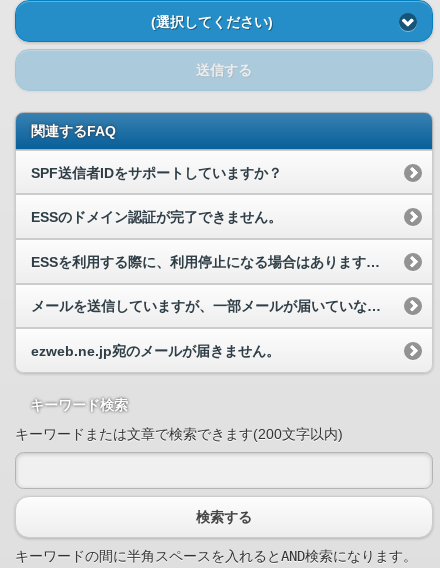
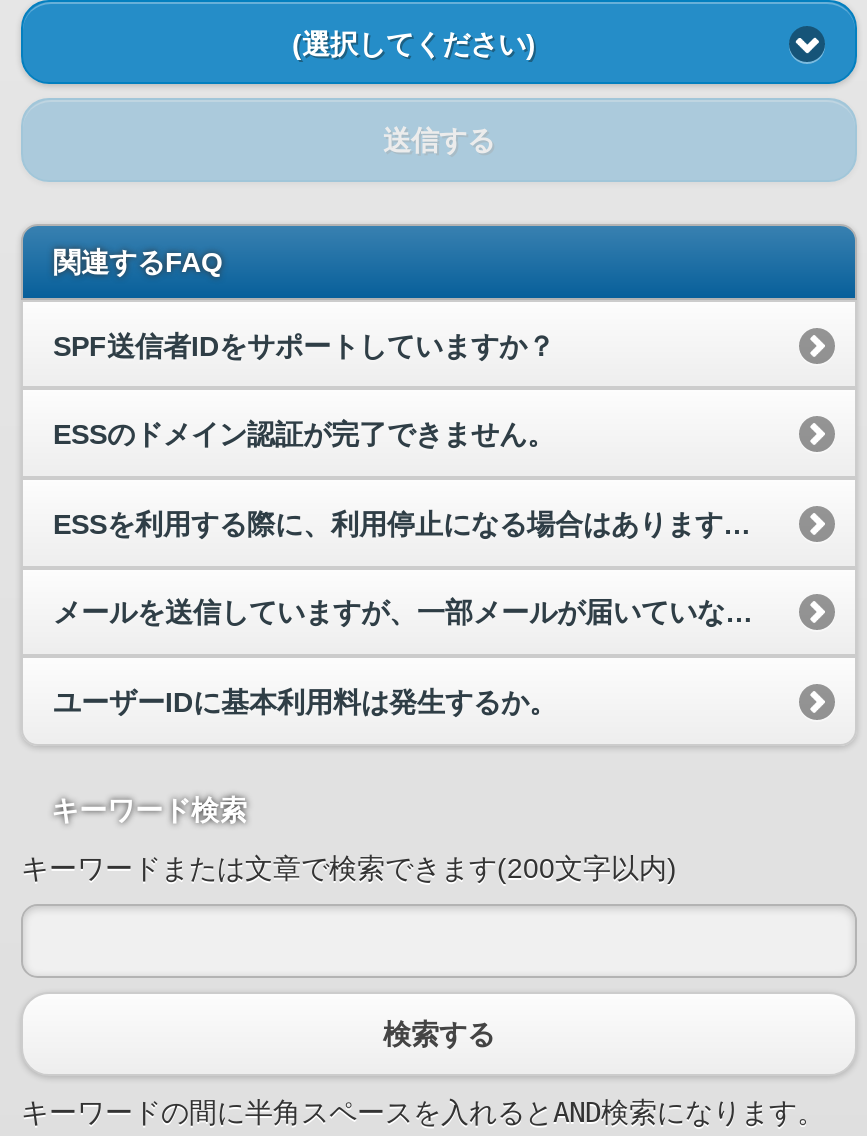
[31,343,280,359] ezweb.ne.jp宛のメールが届きません。 -> [53,686,557,718] ユーザーIDに基本利用料は発生するか。

